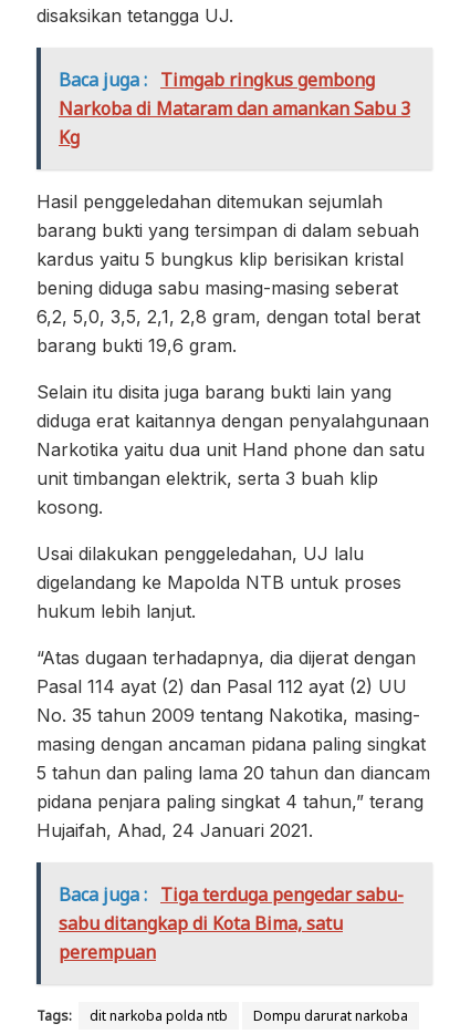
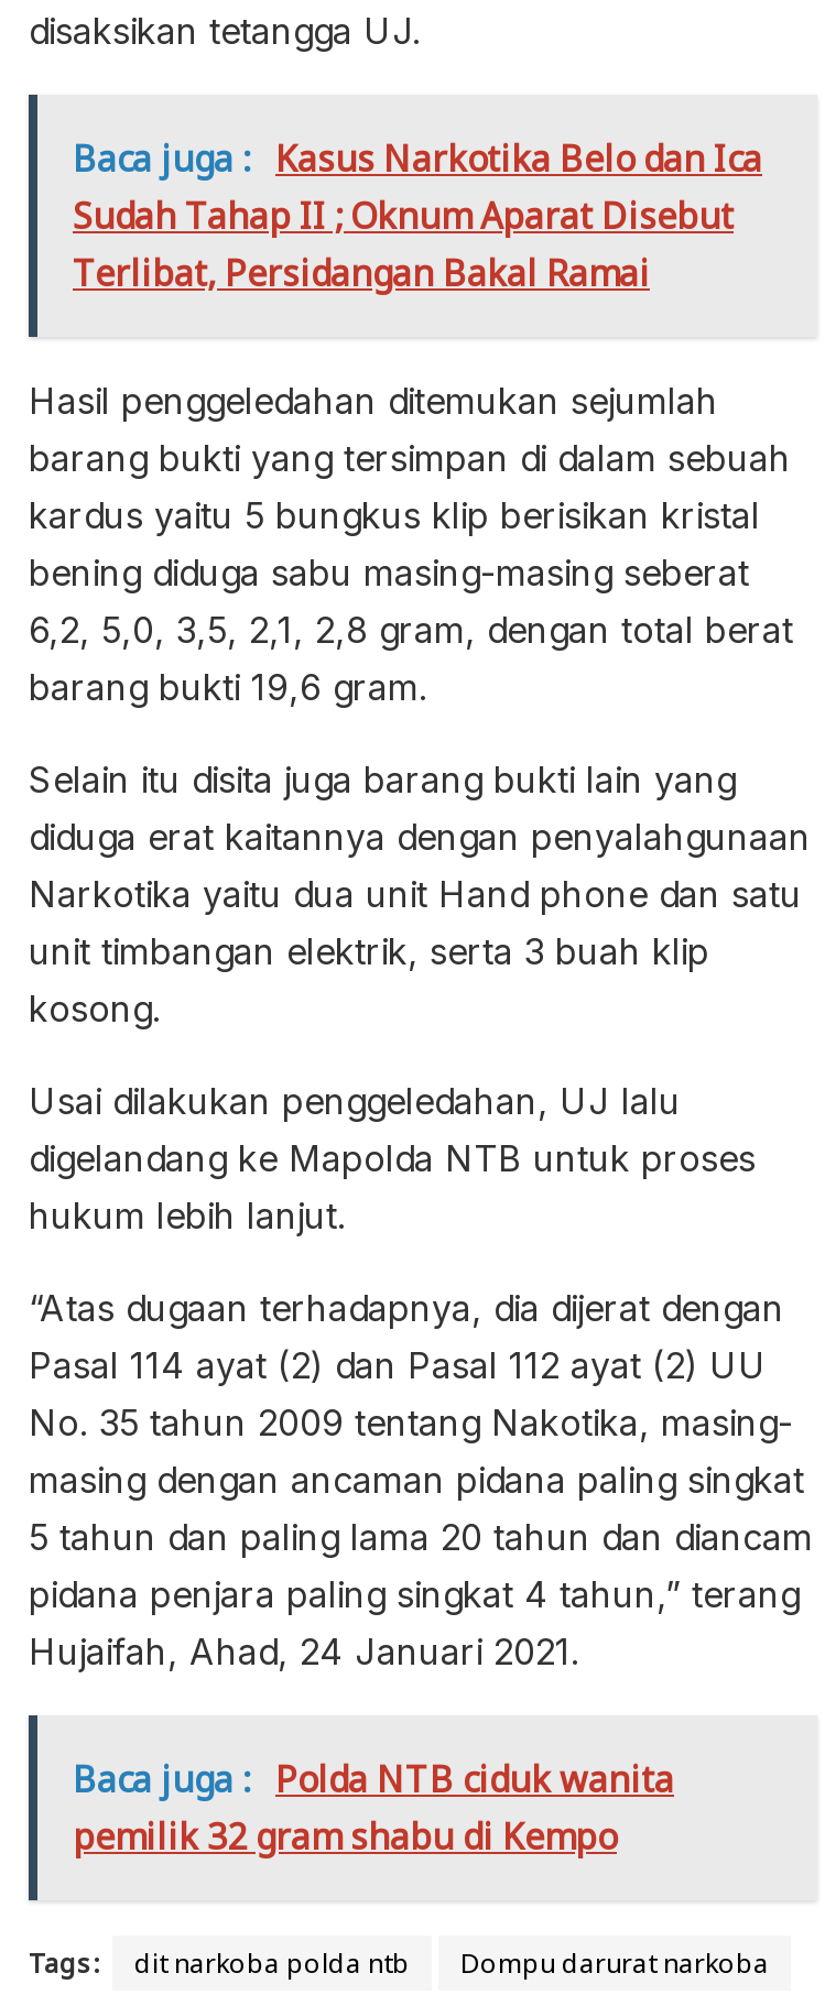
[59,67,410,149] Baca juga : Timgab ringkus gembong | Narkoba di Mataram dan amankan Sabu 3 | Kg -> [73,134,762,297] Baca juga : Kasus Narkotika Belo dan Ica | Sudah Tahap II ; Oknum Aparat Disebut | Terlibat, Persidangan Bakal Ramai
[59,882,404,964] Baca juga : Tiga terduga pengedar sabu- | sabu ditangkap di Kota Bima, satu | perempuan -> [73,1755,674,1860] Baca juga : Polda NTB ciduk wanita | pemilik 32 gram shabu di Kempo

